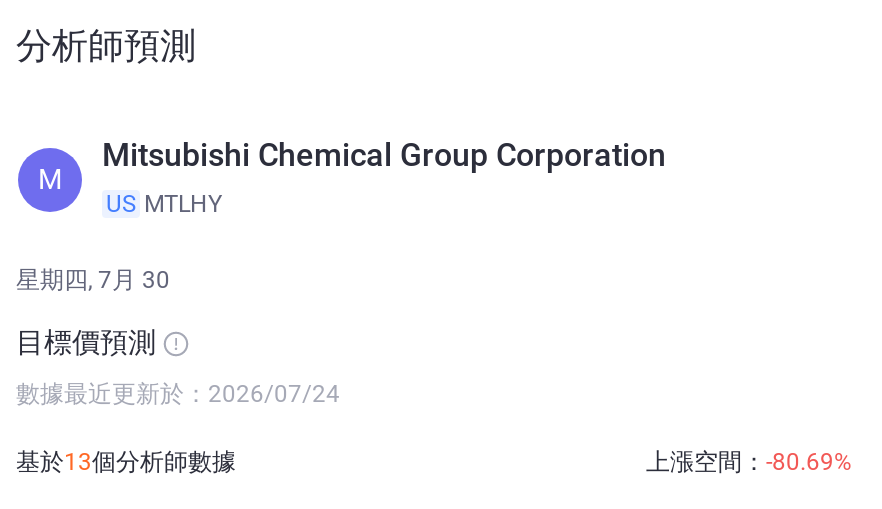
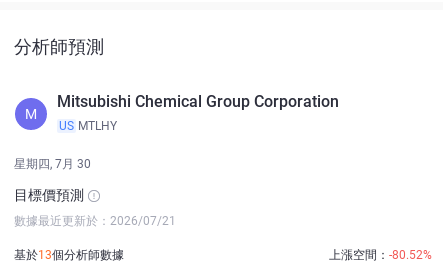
[16,380,340,408] 數據最近更新於：2026/07/24 -> [14,214,176,228] 數據最近更新於：2026/07/21
[646,448,852,476] 上漲空間：-80.69% -> [329,248,432,262] 上漲空間：-80.52%

